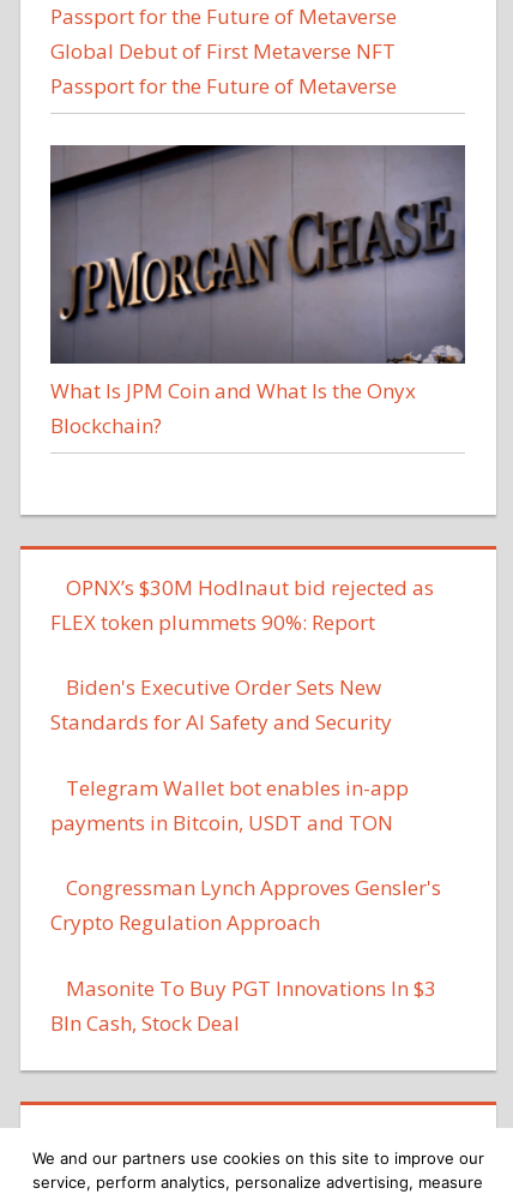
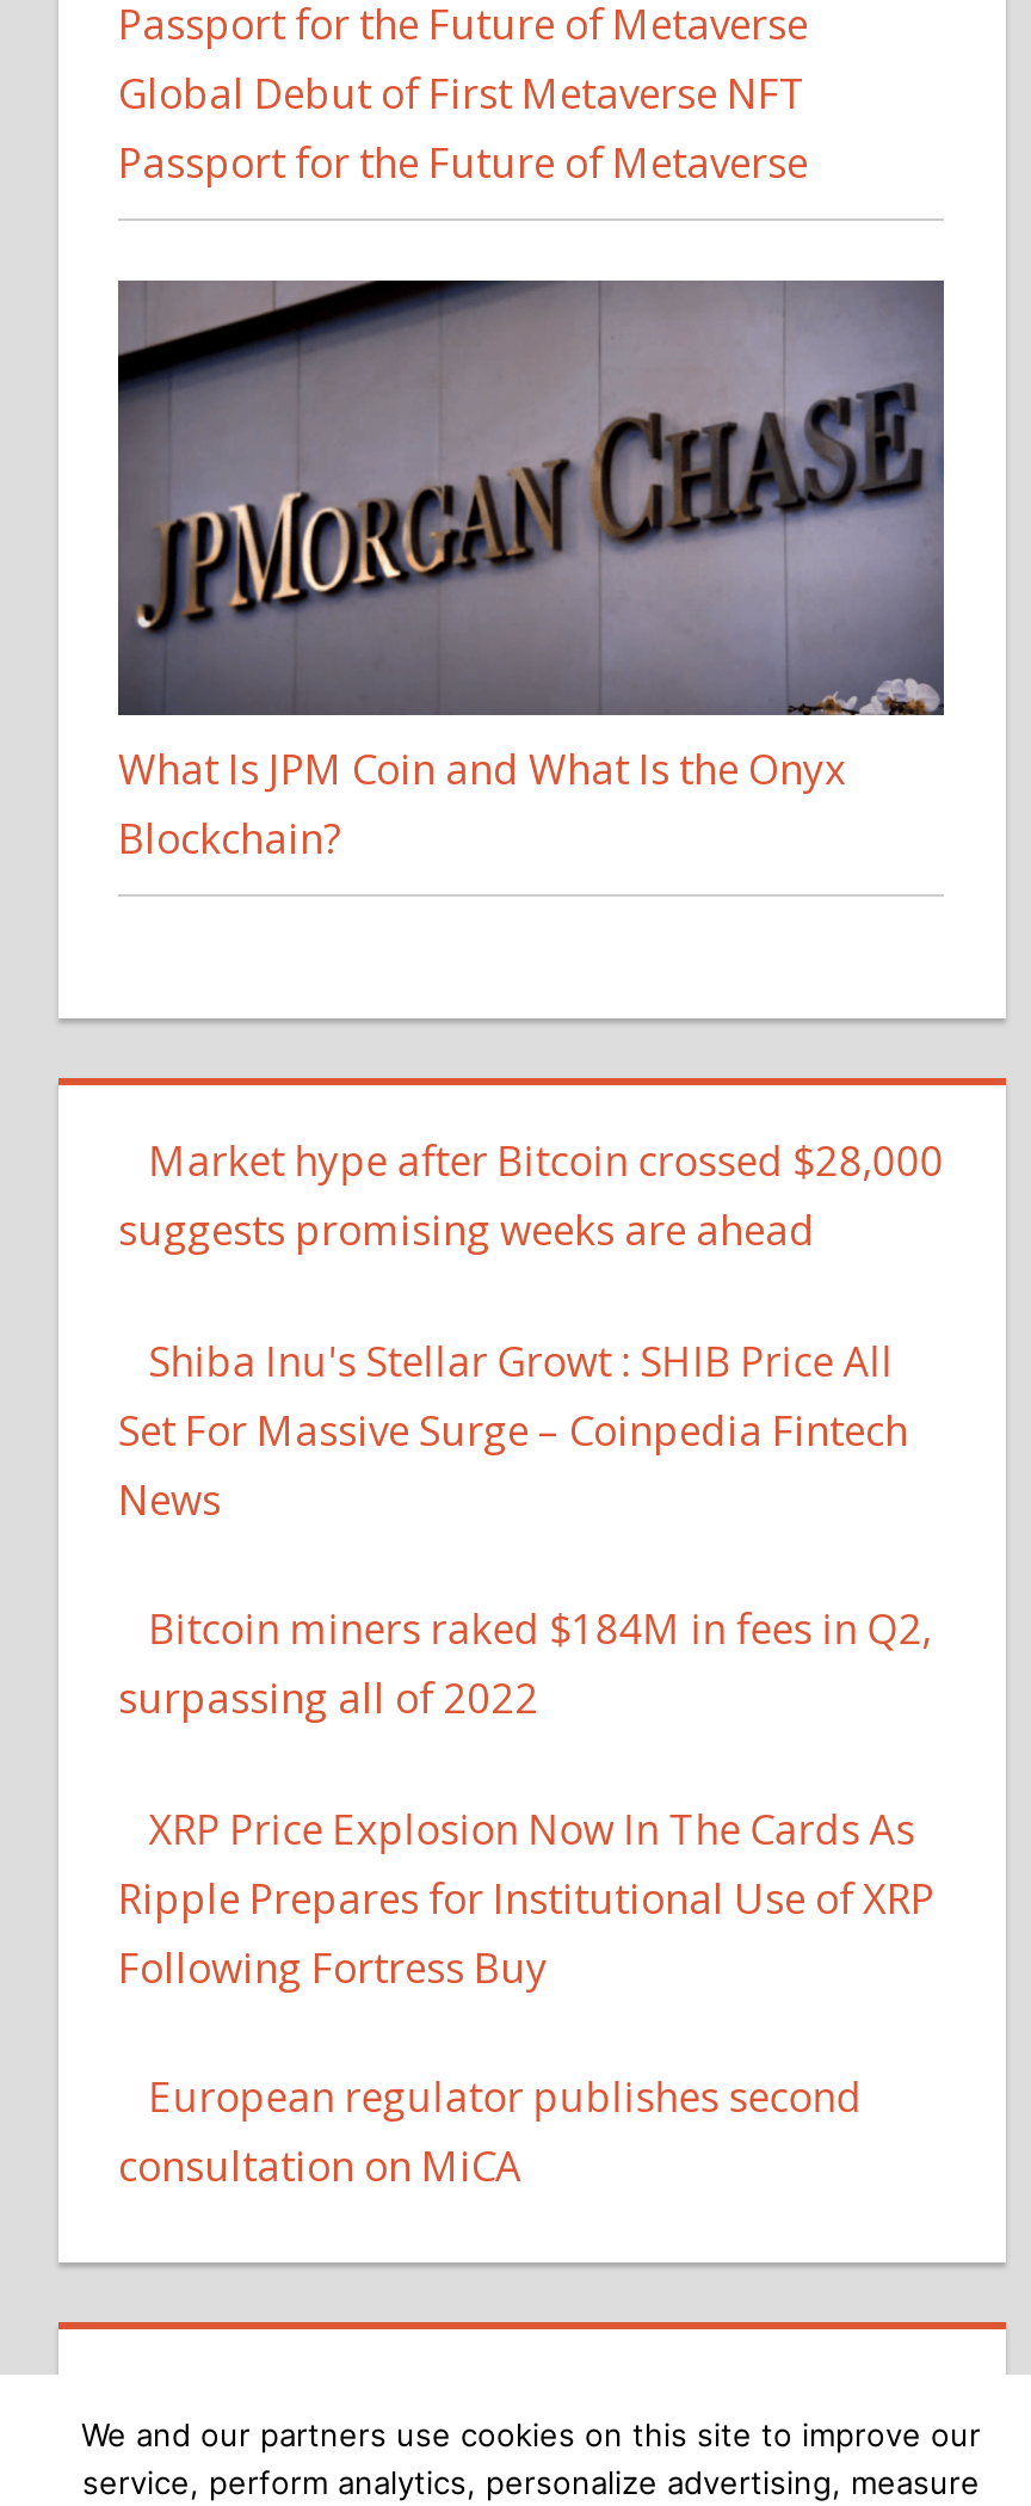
[50,573,434,636] OPNX’s $30M Hodlnaut bid rejected as | FLEX token plummets 90%: Report -> [118,1134,943,1258] Market hype after Bitcoin crossed $28,000 | suggests promising weeks are ahead
[50,674,392,736] Biden's Executive Order Sets New | Standards for AI Safety and Security -> [118,1333,908,1527] Shiba Inu's Stellar Growt : SHIB Price All | Set For Massive Surge – Coinpedia Fintech | News
[50,774,408,836] Telegram Wallet bot enables in-app | payments in Bitcoin, USDT and TON -> [118,1602,931,1726] Bitcoin miners raked $184M in fees in Q2, | surpassing all of 2022
[50,874,441,936] Congressman Lynch Approves Gensler's | Crypto Regulation Approach -> [118,1801,934,1995] XRP Price Explosion Now In The Cards As | Ripple Prepares for Institutional Use of XRP | Following Fortress Buy
[50,974,436,1037] Masonite To Buy PGT Innovations In $3 | Bln Cash, Stock Deal -> [118,2070,862,2194] European regulator publishes second | consultation on MiCA

